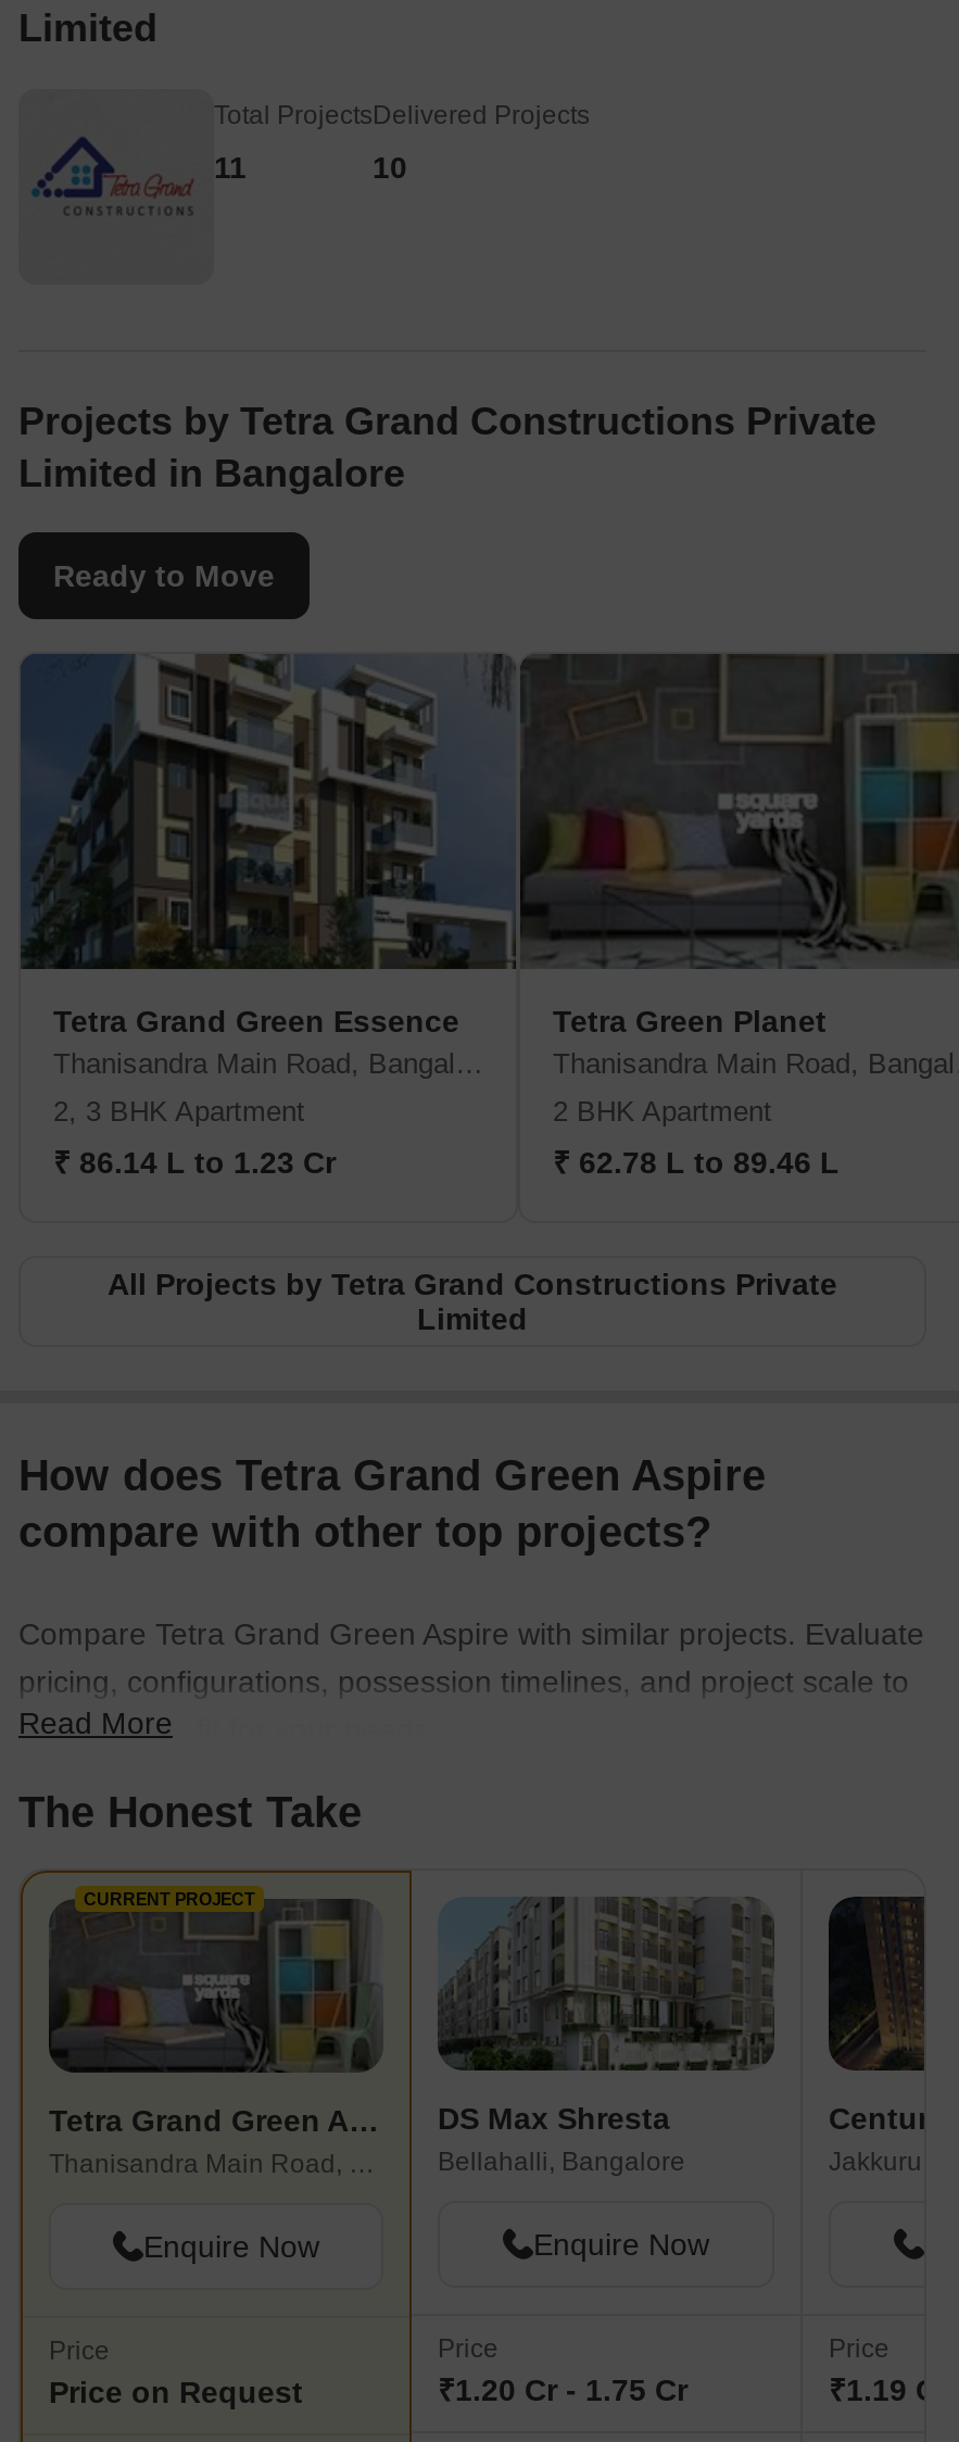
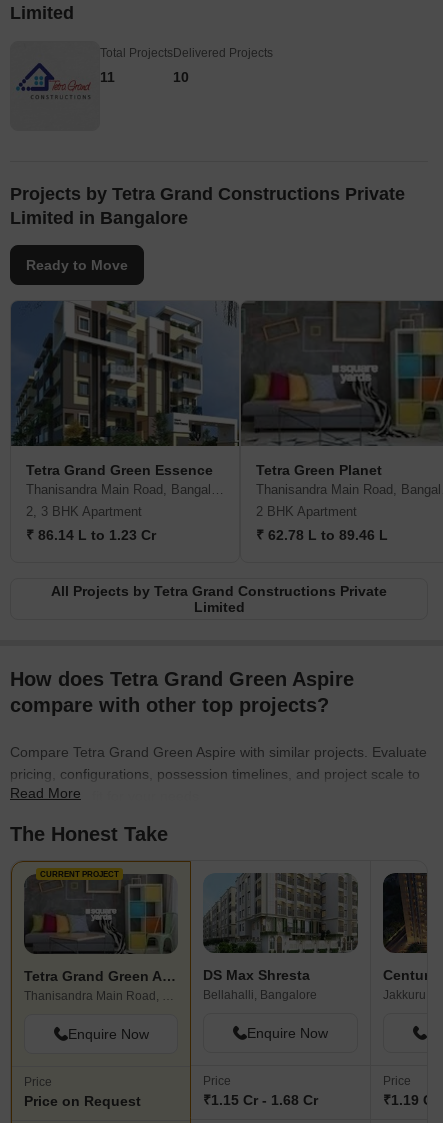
[438,2373,687,2408] ₹1.20 Cr - 1.75 Cr -> [203,1092,318,1108] ₹1.15 Cr - 1.68 Cr

